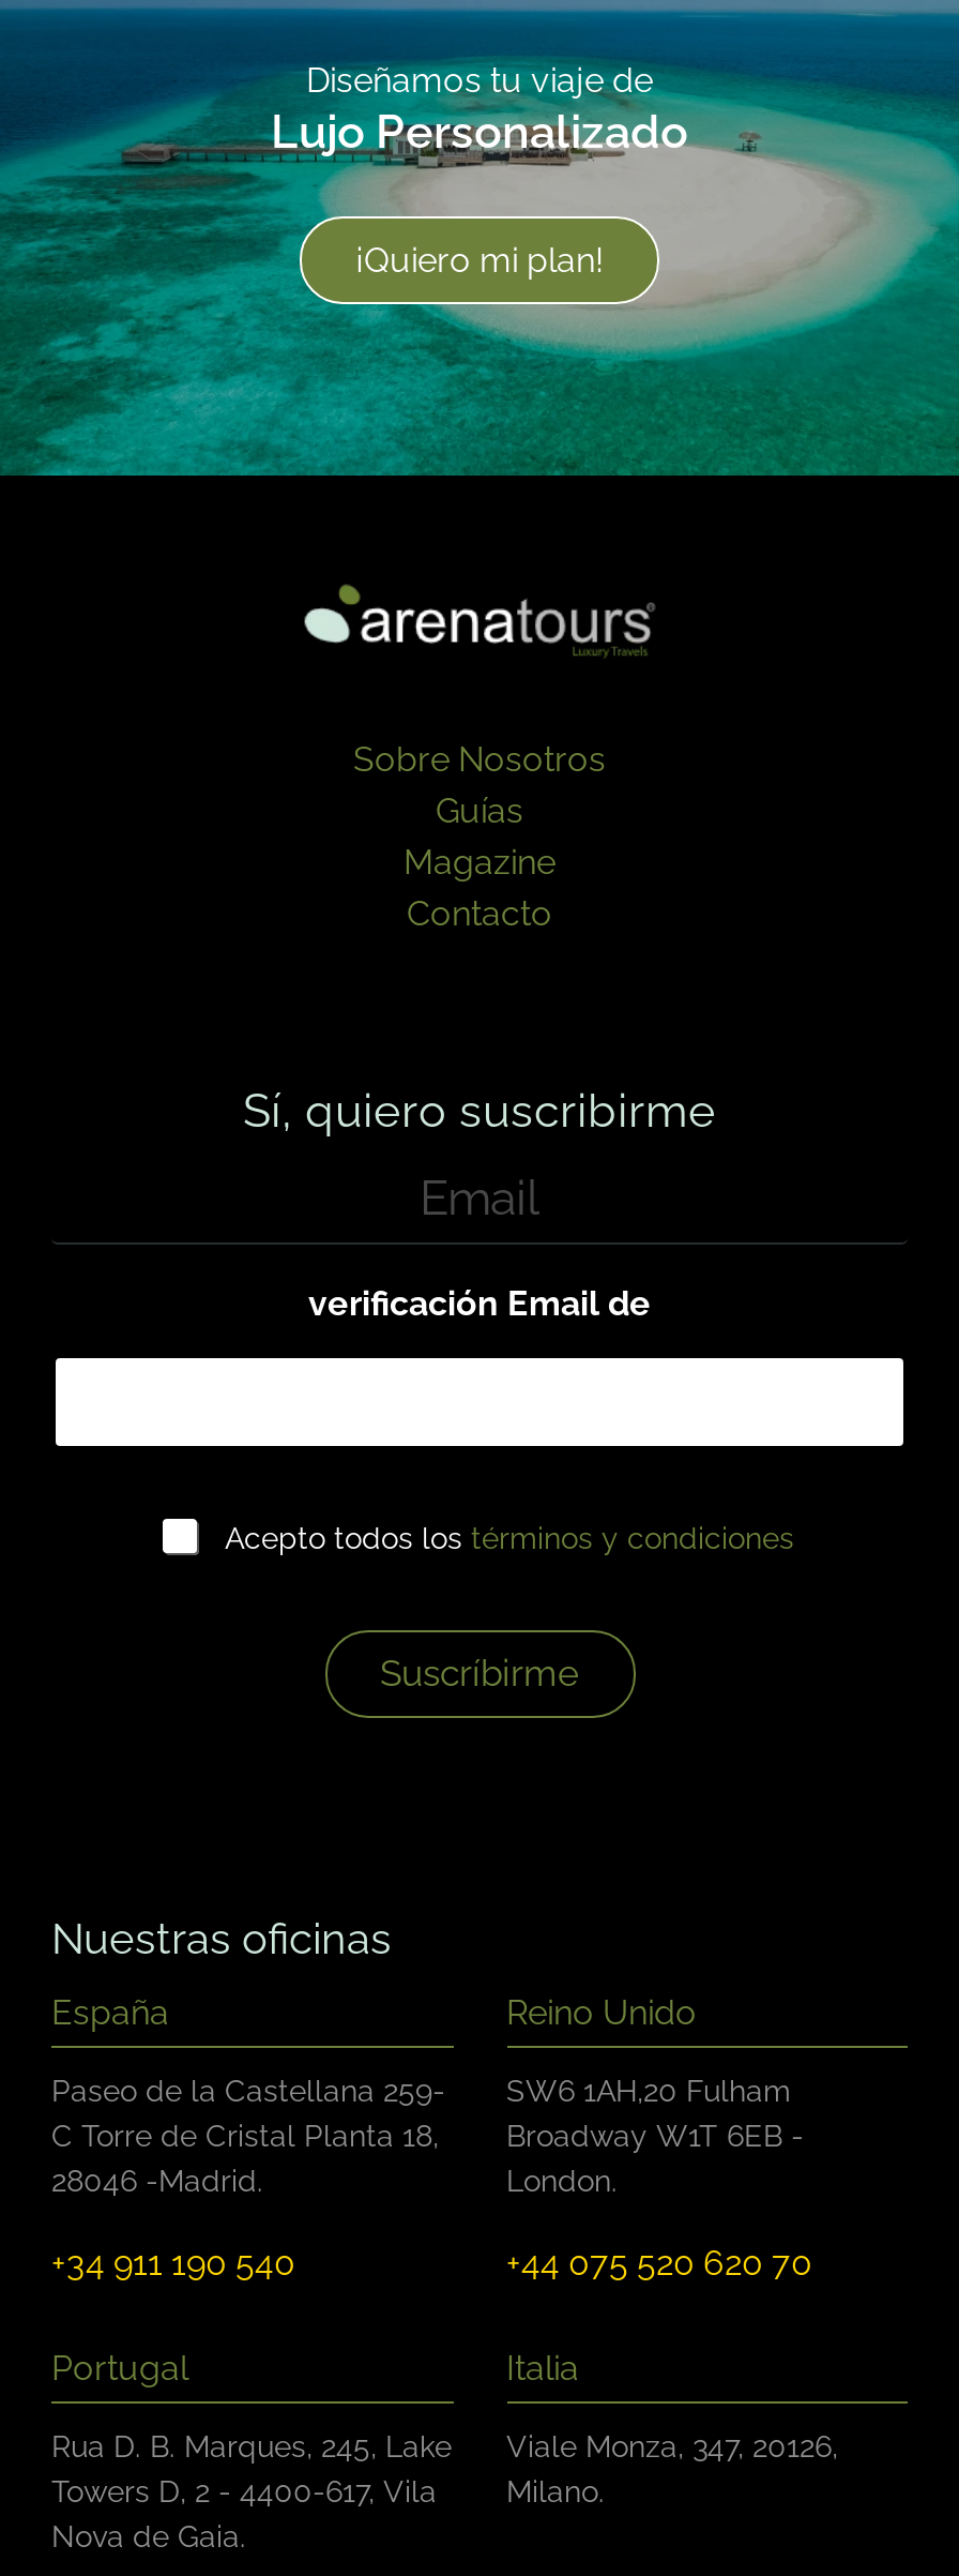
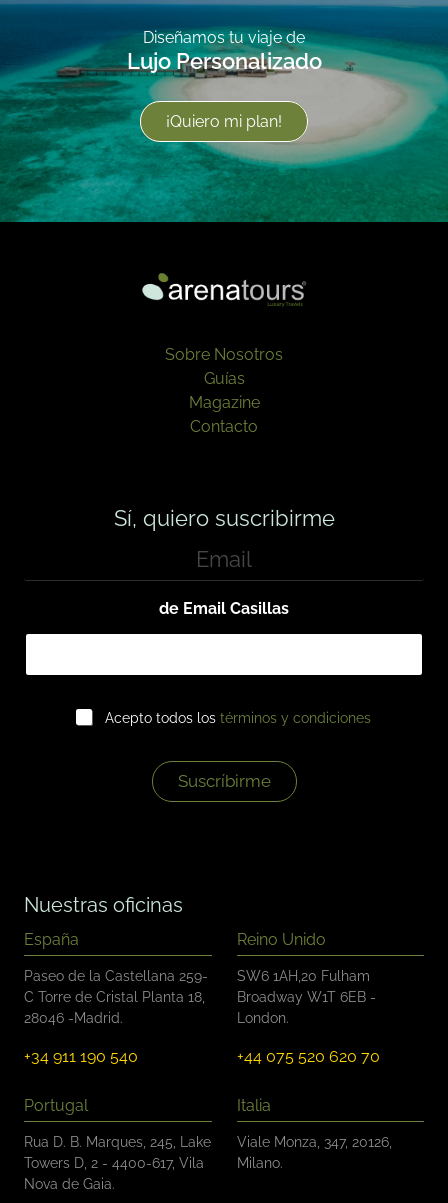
[308,1282,651,1323] verificación Email de -> [159,599,289,618] de Email Casillas

